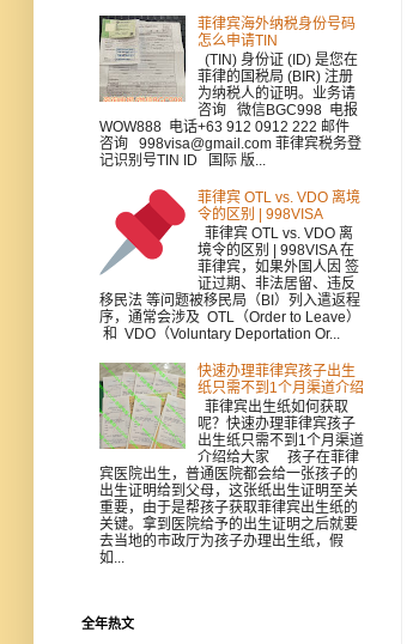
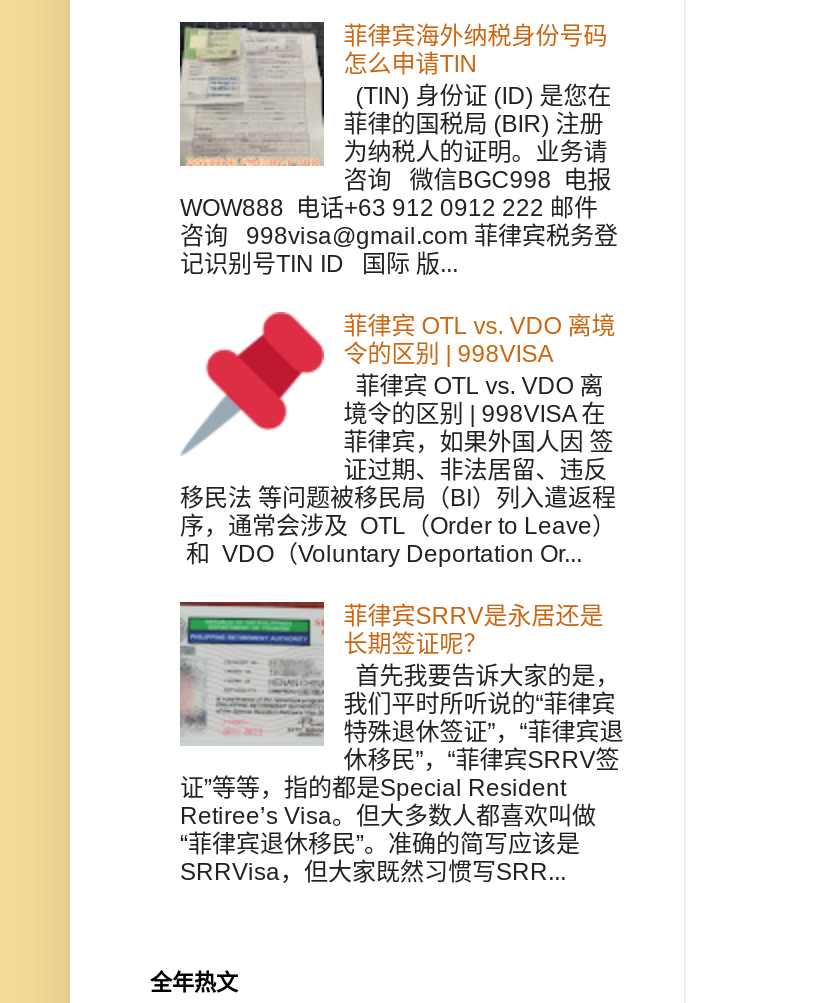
[98,362,364,567] [image] | 快速办理菲律宾孩子出生 | 纸只需不到1个月渠道介绍 | 菲律宾出生纸如何获取 | 呢？快速办理菲律宾孩子 | 出生纸只需不到1个月渠道 | 介绍给大家 孩子在菲律 | 宾医院出生，普通医院都会给一张孩子的 | 出生证明给到父母，这张纸出生证明至关 | 重要，由于是帮孩子获取菲律宾出生纸的 | 关键。拿到医院给予的出生证明之后就要 | 去当地的市政厅为孩子办理出生纸，假 | 如... -> [180,600,624,887] [image] | 菲律宾SRRV是永居还是 | 长期签证呢？ | 首先我要告诉大家的是， | 我们平时所听说的“菲律宾 | 特殊退休签证”，“菲律宾退 | 休移民”，“菲律宾SRRV签 | 证”等等，指的都是Special Resident | Retiree’s Visa。但大多数人都喜欢叫做 | “菲律宾退休移民”。准确的简写应该是 | SRRVisa，但大家既然习惯写SRR...

